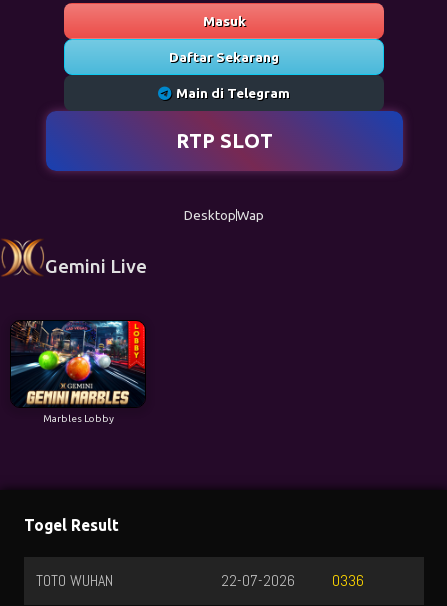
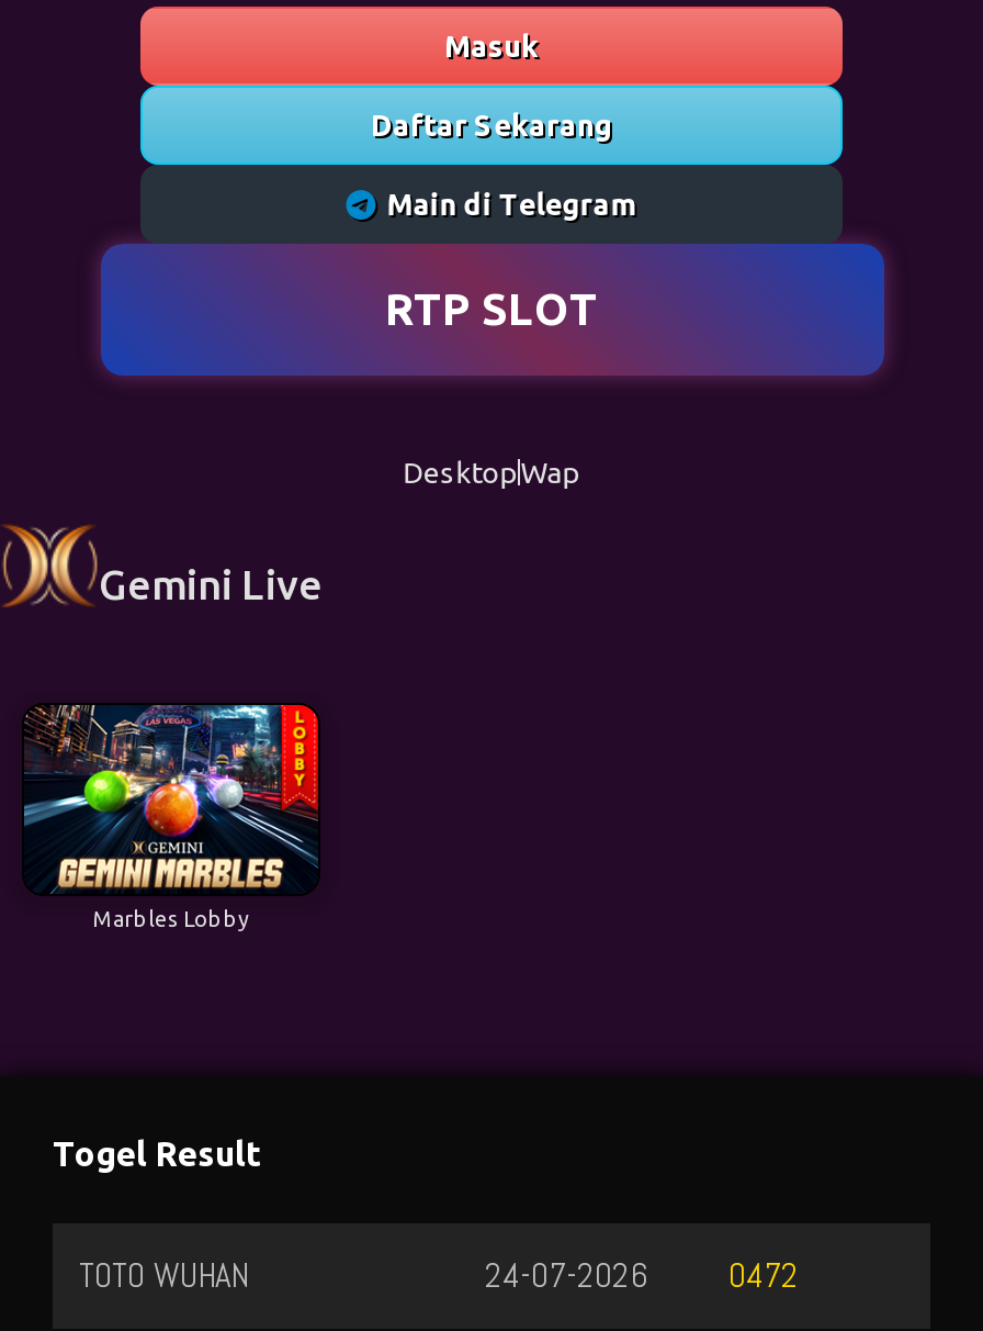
[221,571,295,591] 22-07-2026 -> [485,1254,647,1298] 24-07-2026
[332,571,364,591] 0336 -> [728,1255,799,1299] 0472

